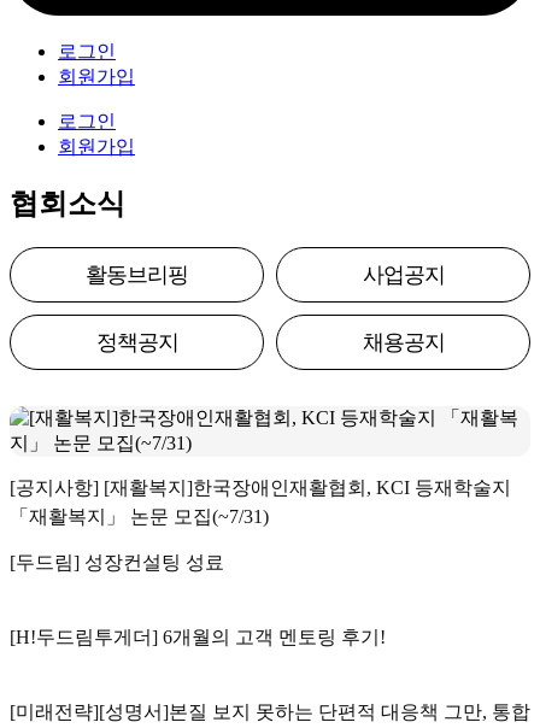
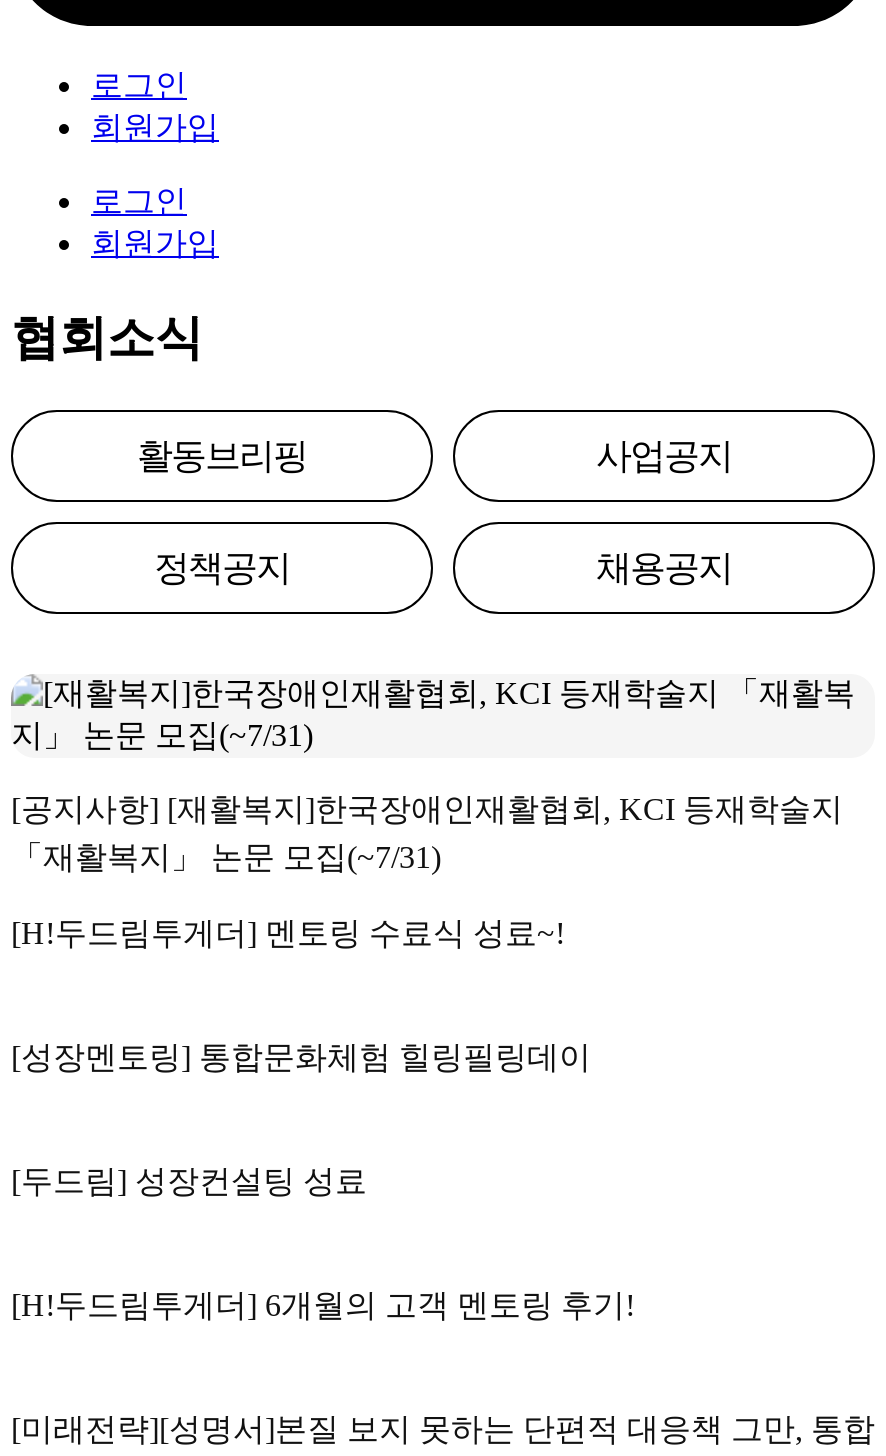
none -> [11,916,565,950] [H!두드림투게더] 멘토링 수료식 성료~!
none -> [11,1040,591,1074] [성장멘토링] 통합문화체험 힐링필링데이

